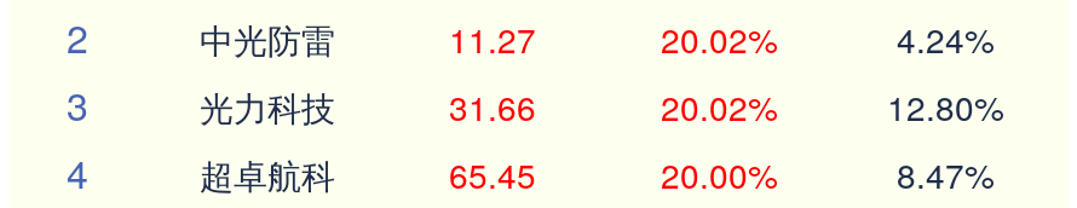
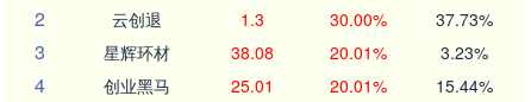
[200,15,994,63] 中光防雷 | 11.27 | 20.02% | 4.24% -> [112,7,492,31] 云创退 | 1.3 | 30.00% | 37.73%
[200,82,1003,131] 光力科技 | 31.66 | 20.02% | 12.80% -> [104,40,488,64] 星辉环材 | 38.08 | 20.01% | 3.23%
[200,150,994,198] 超卓航科 | 65.45 | 20.00% | 8.47% -> [104,74,492,97] 创业黑马 | 25.01 | 20.01% | 15.44%

